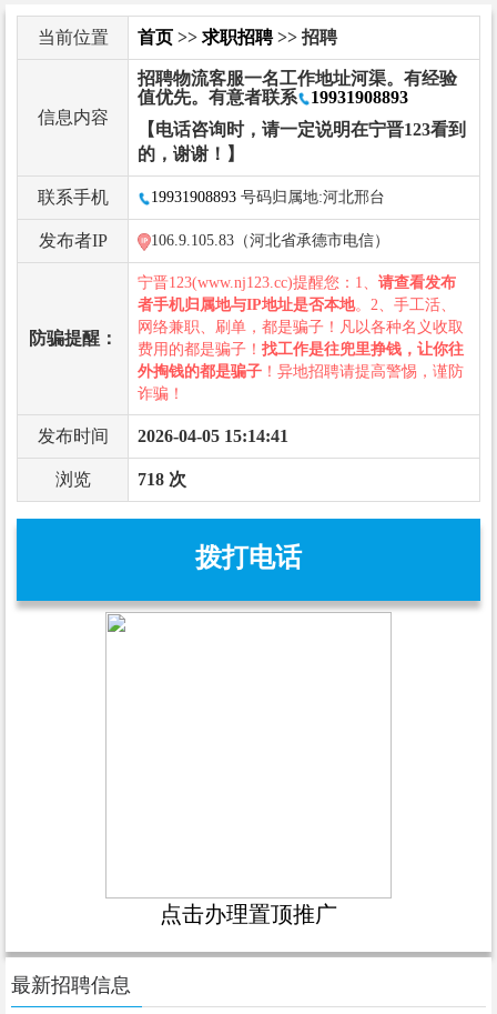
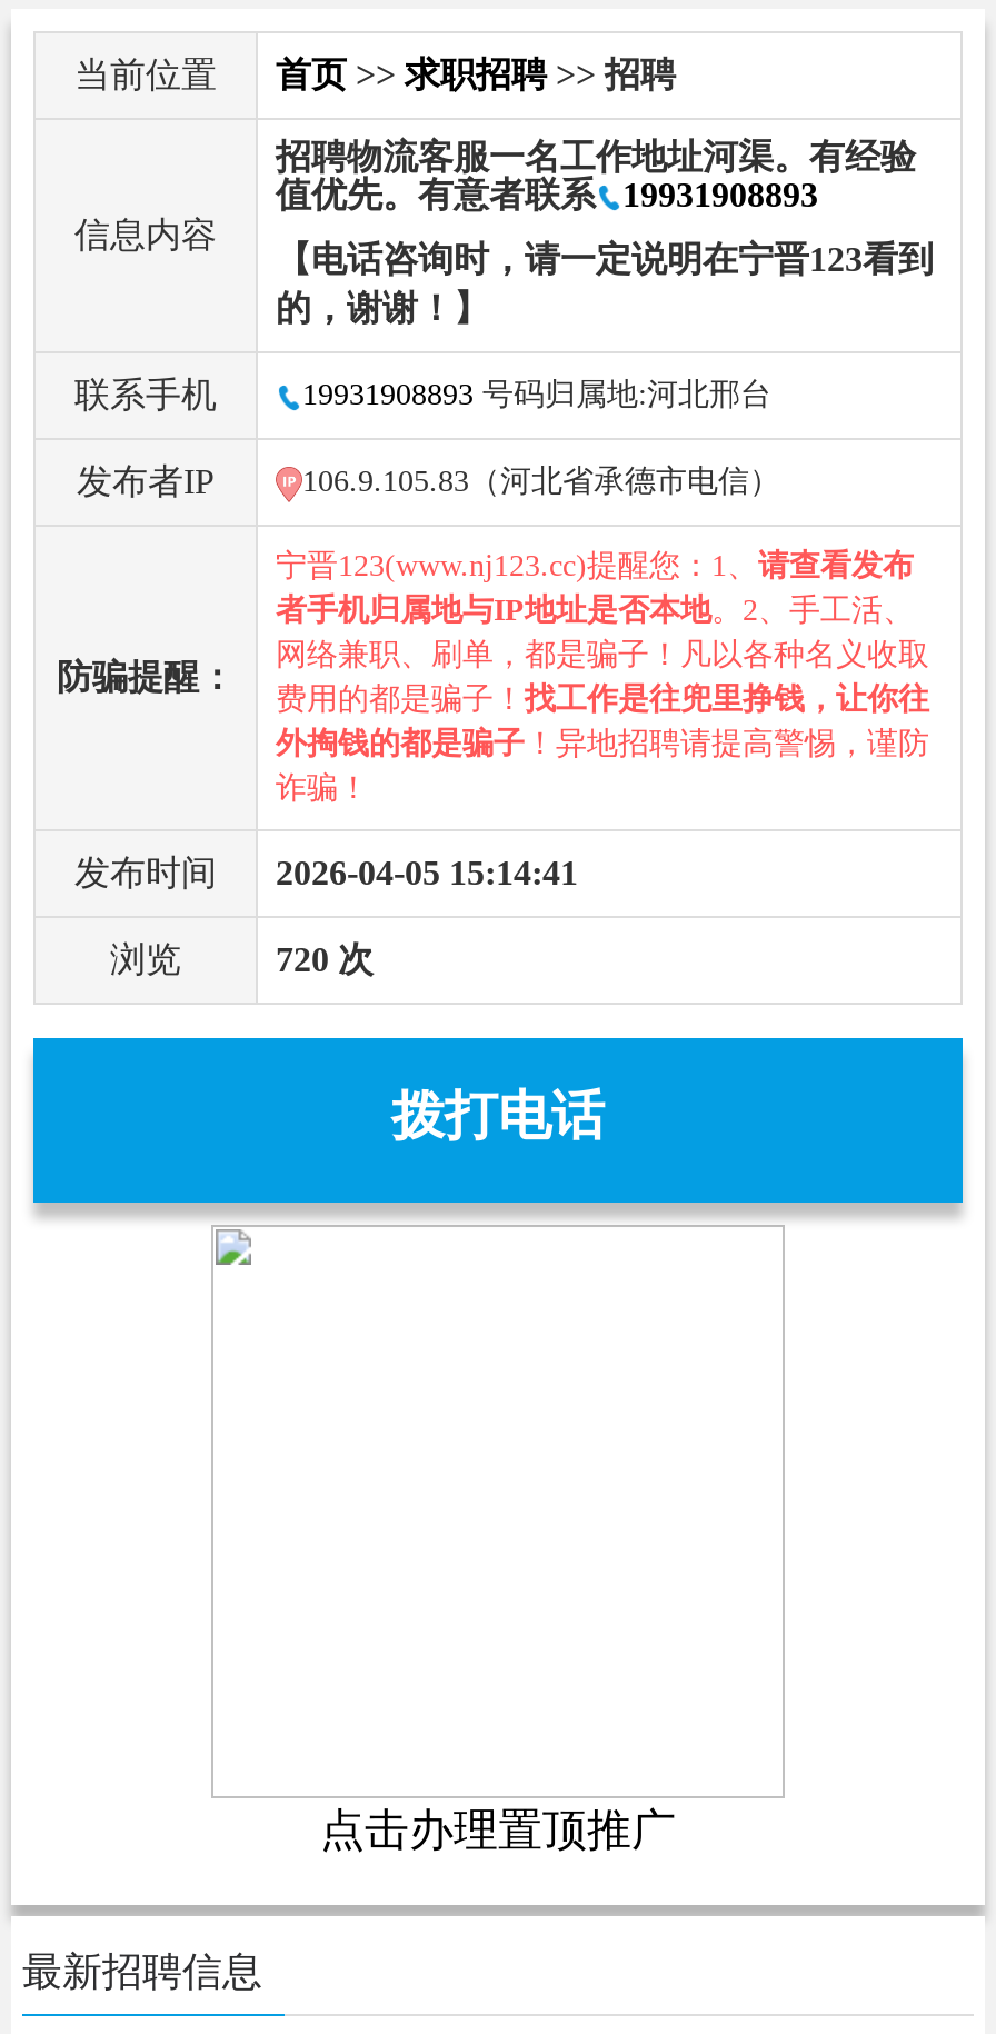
[138,470,186,489] 718 次 -> [276,940,373,978] 720 次

